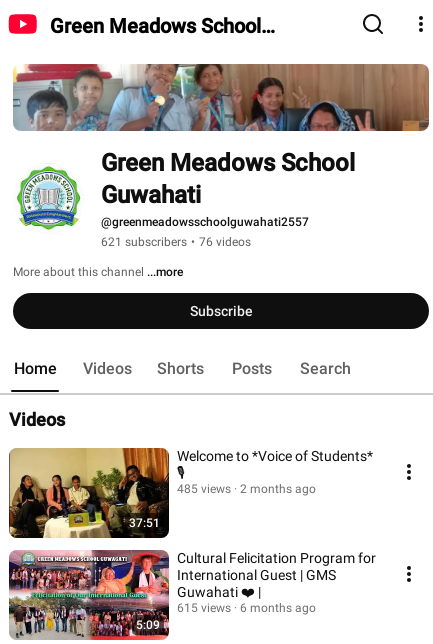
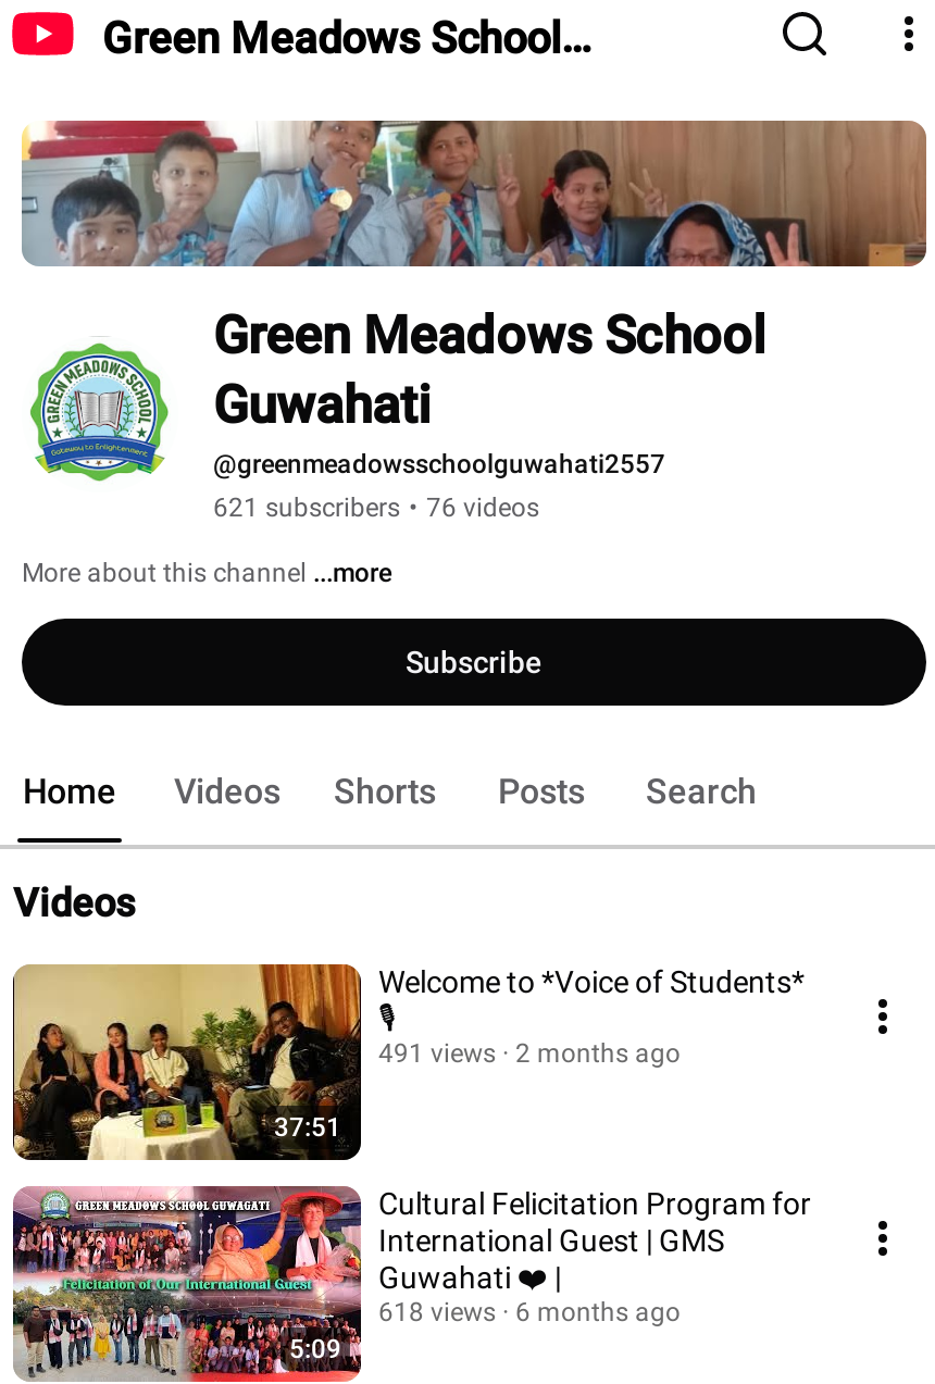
[177,482,316,496] 485 views 2 months ago -> [378,1038,681,1069] 491 views 2 months ago
[177,601,316,615] 615 views 6 months ago -> [378,1297,681,1327] 618 views 6 months ago

